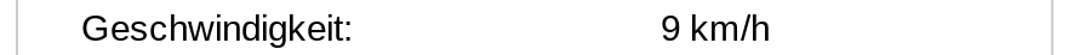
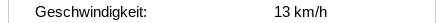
[661,7,770,48] 9 km/h -> [274,3,327,20] 13 km/h

